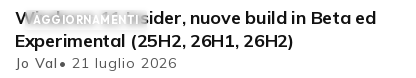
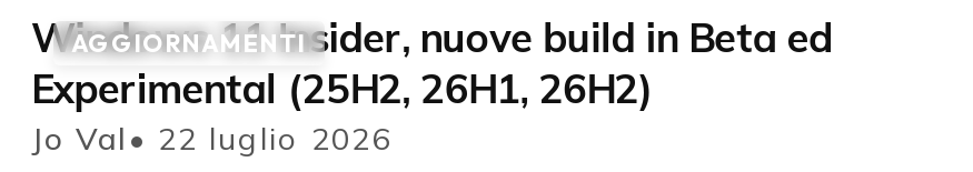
[15,54,177,72] Jo Val • 21 luglio 2026 -> [31,119,391,159] Jo Val • 22 luglio 2026

